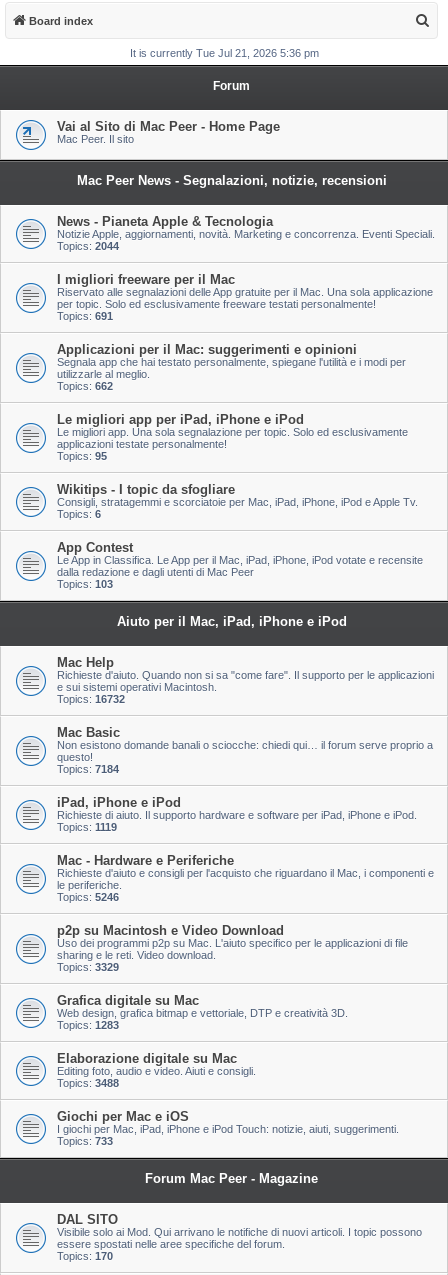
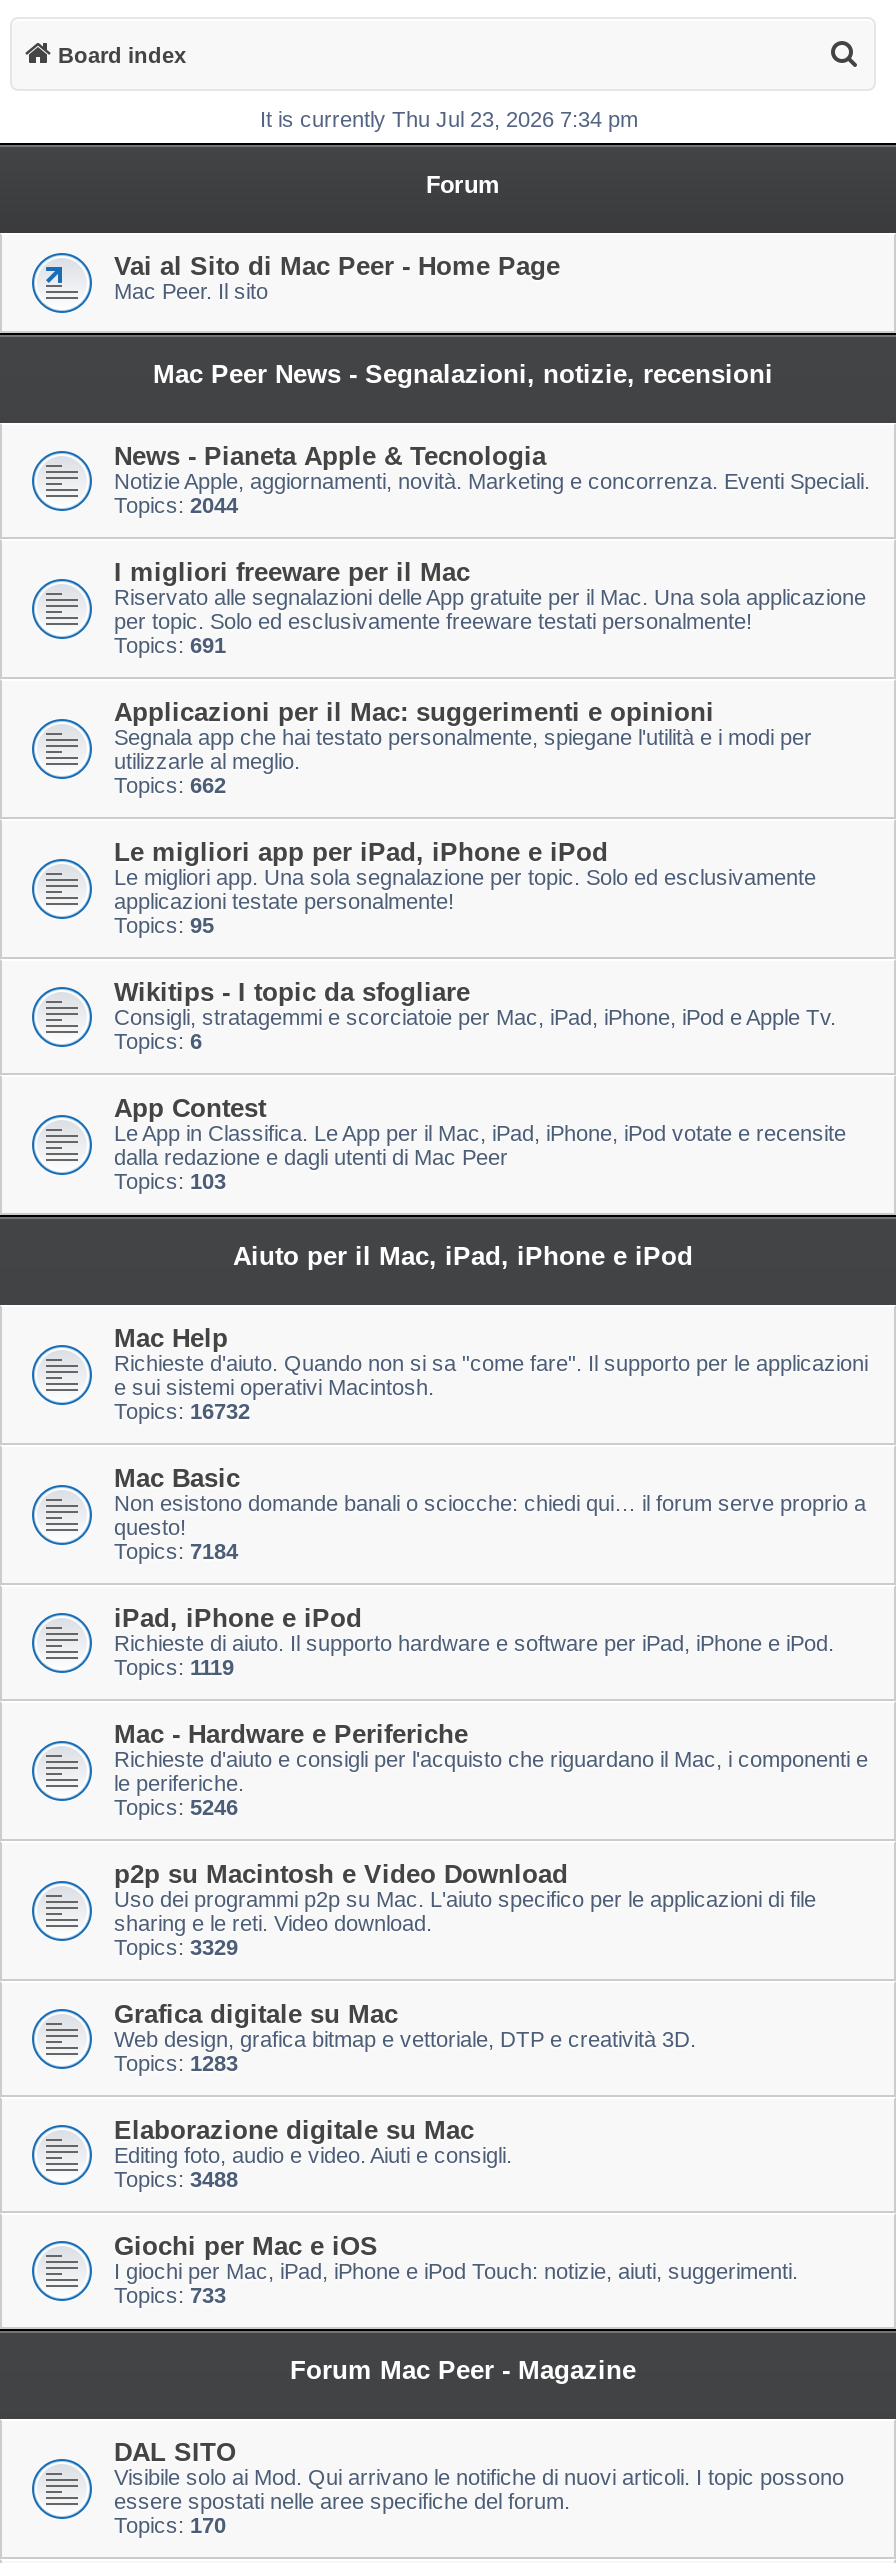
[130,47,319,59] It is currently Tue Jul 21, 2026 5:36 pm -> [260,107,638,131] It is currently Thu Jul 23, 2026 7:34 pm

